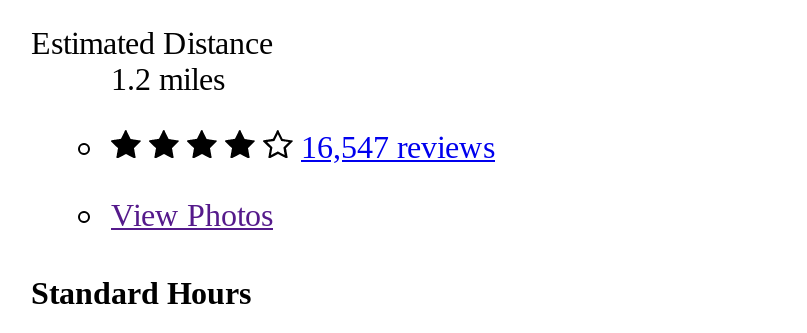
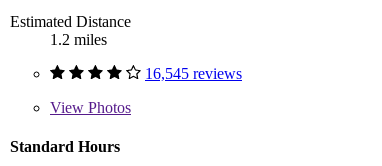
[301,129,495,163] 16,547 reviews -> [145,64,242,81] 16,545 reviews

